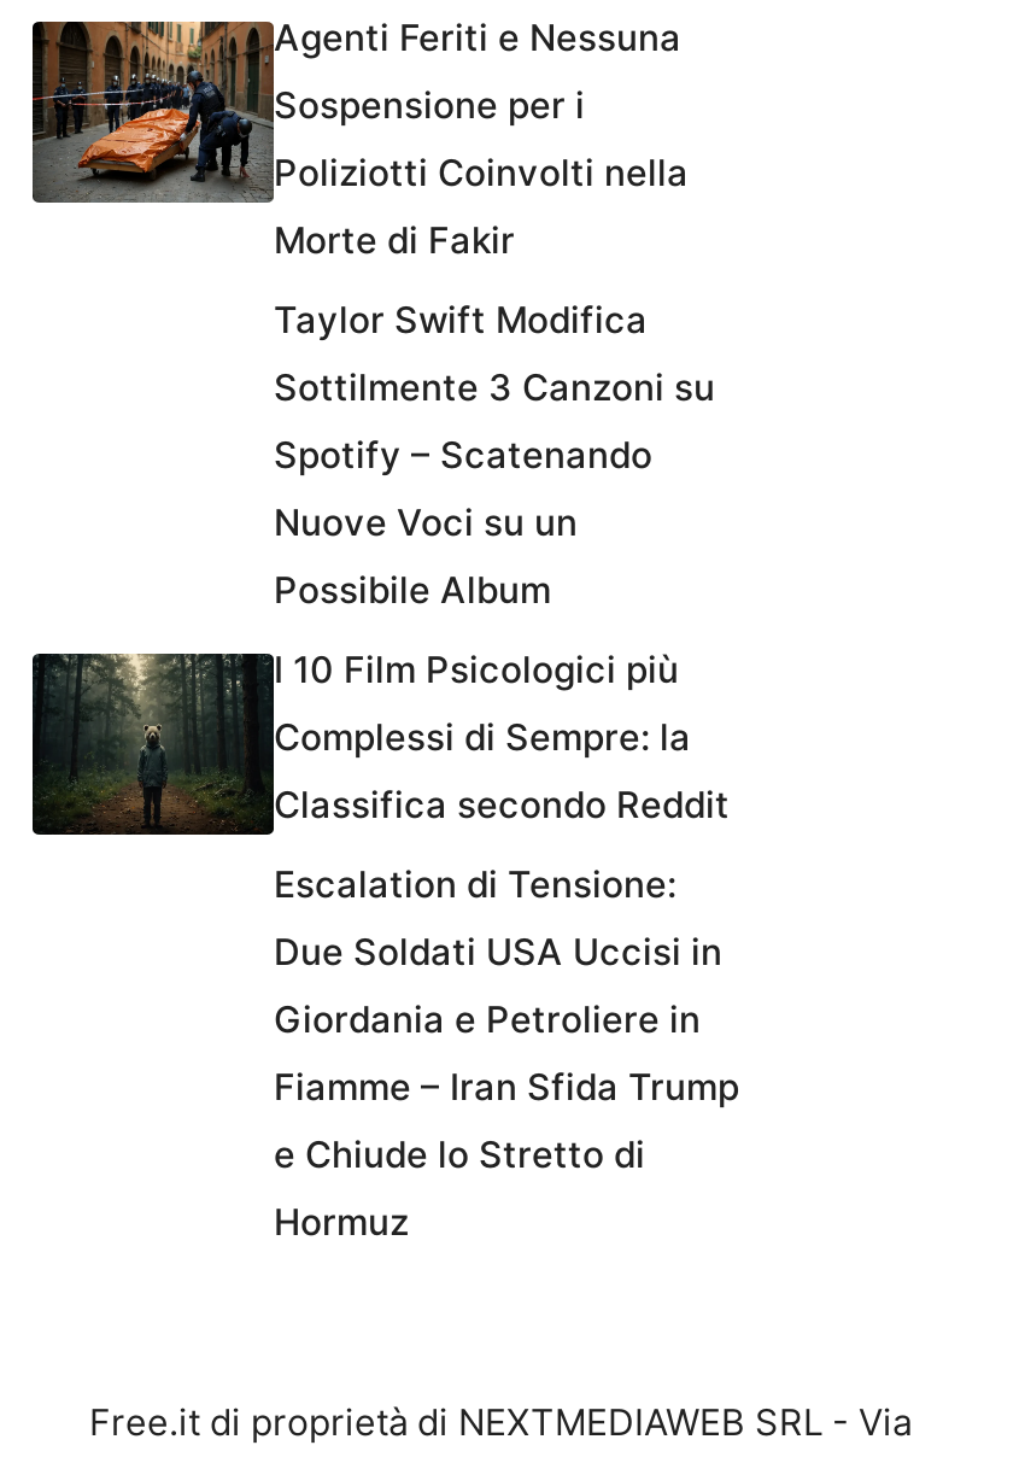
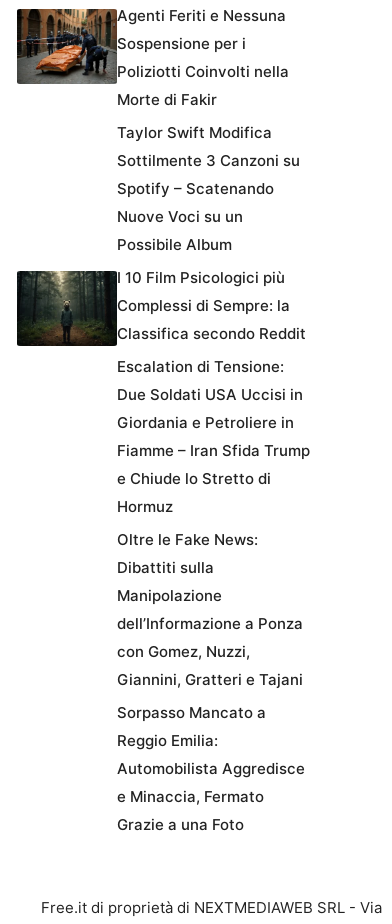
none -> [117,530,305,834] Oltre le Fake News: | Dibattiti sulla | Manipolazione | dell’Informazione a Ponza | con Gomez, Nuzzi, | Giannini, Gratteri e Tajani | Sorpasso Mancato a | Reggio Emilia: | Automobilista Aggredisce | e Minaccia, Fermato | Grazie a una Foto

